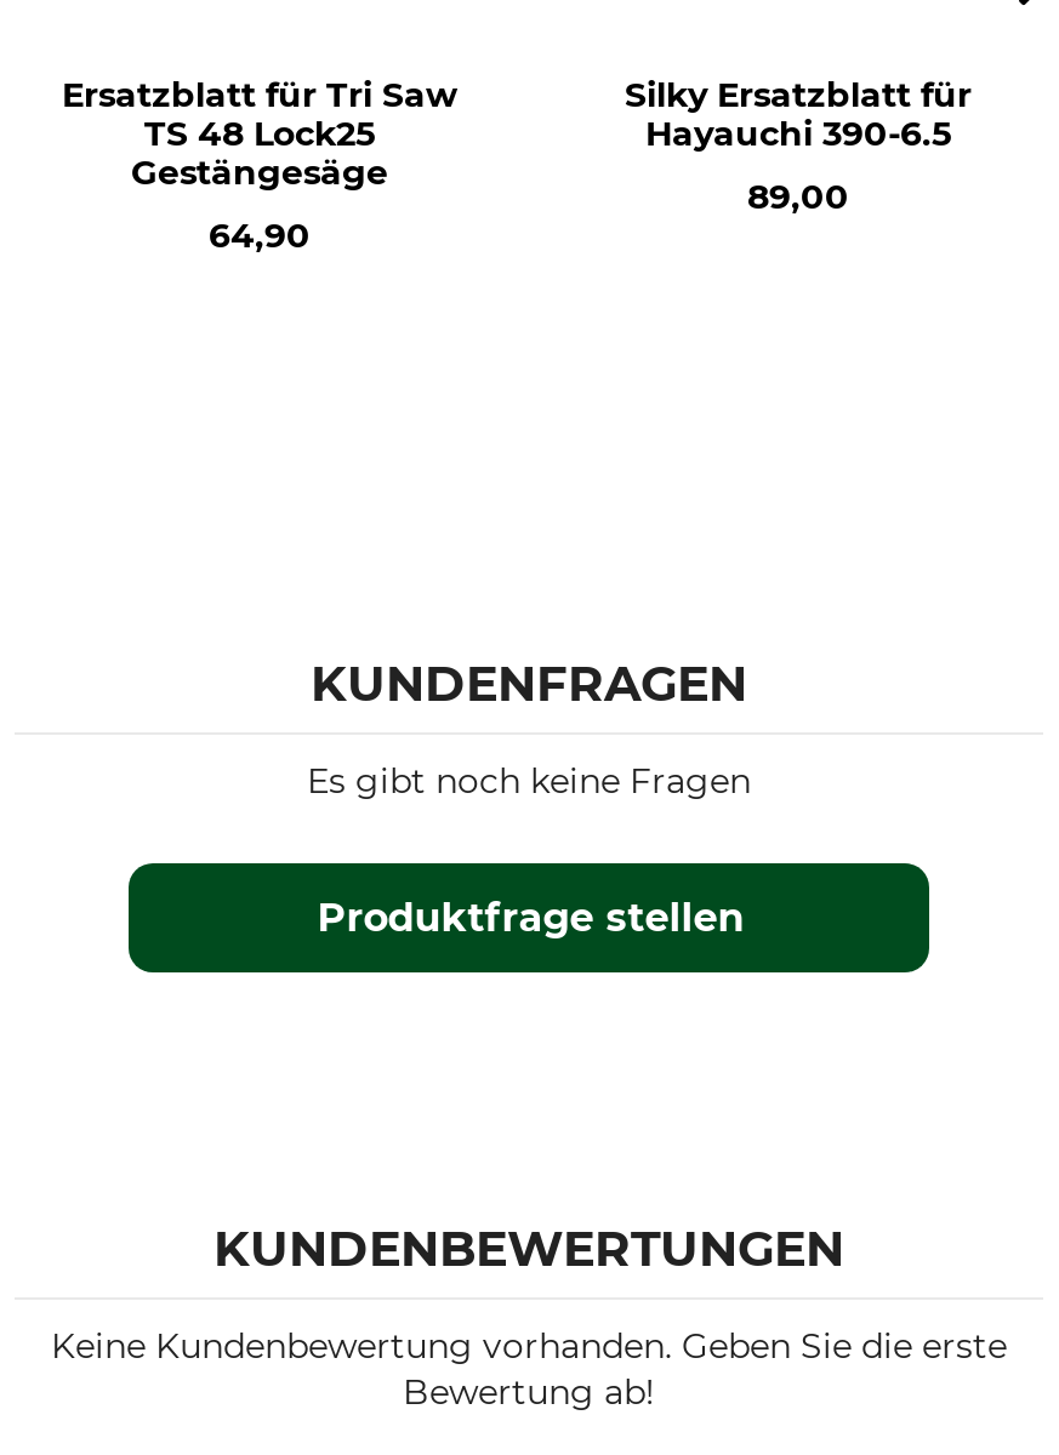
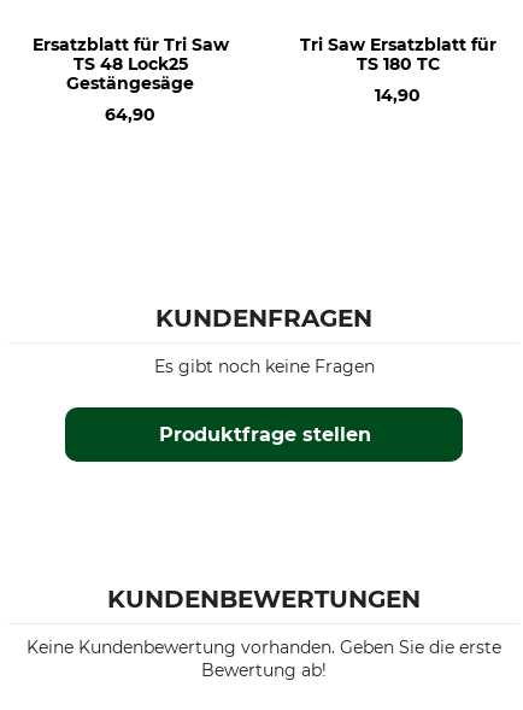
[625,73,972,218] Silky Ersatzblatt für | Hayauchi 390-6.5 | 89,00 -> [299,34,496,106] Tri Saw Ersatzblatt für | TS 180 TC | 14,90

